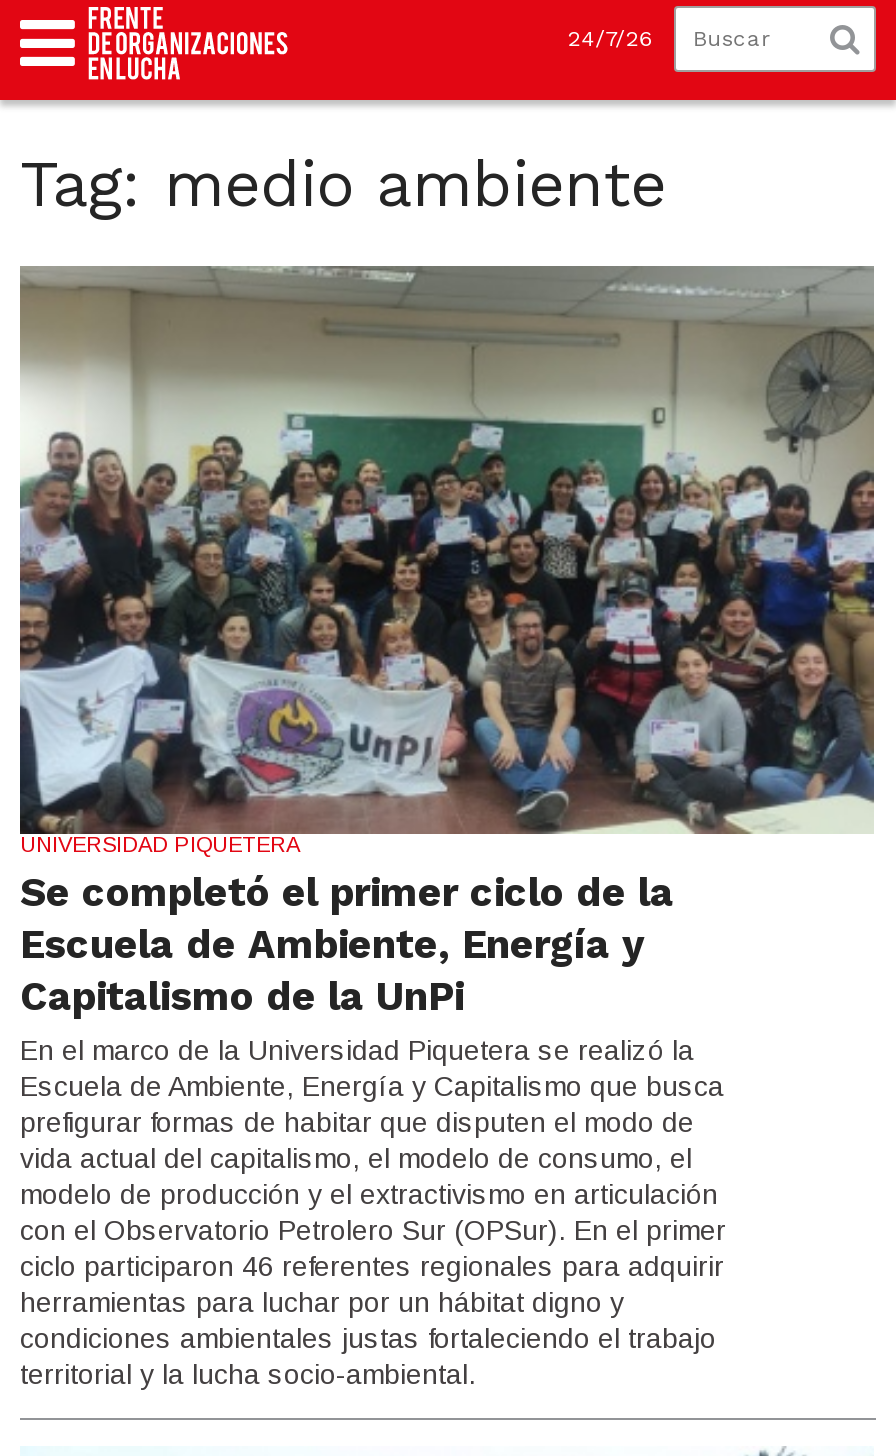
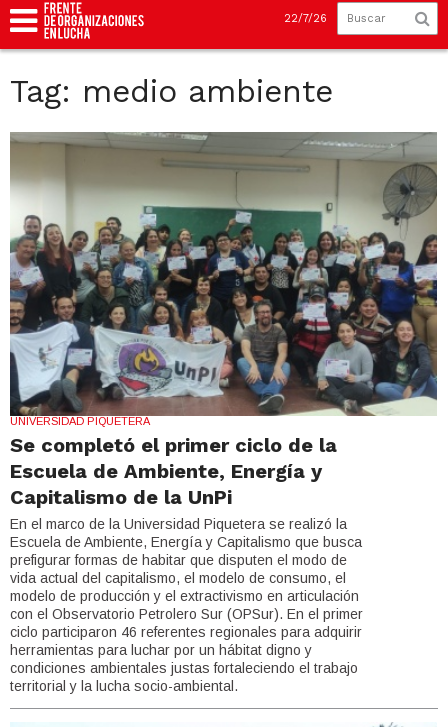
[567,26,653,52] 24/7/26 -> [284,12,327,25] 22/7/26

